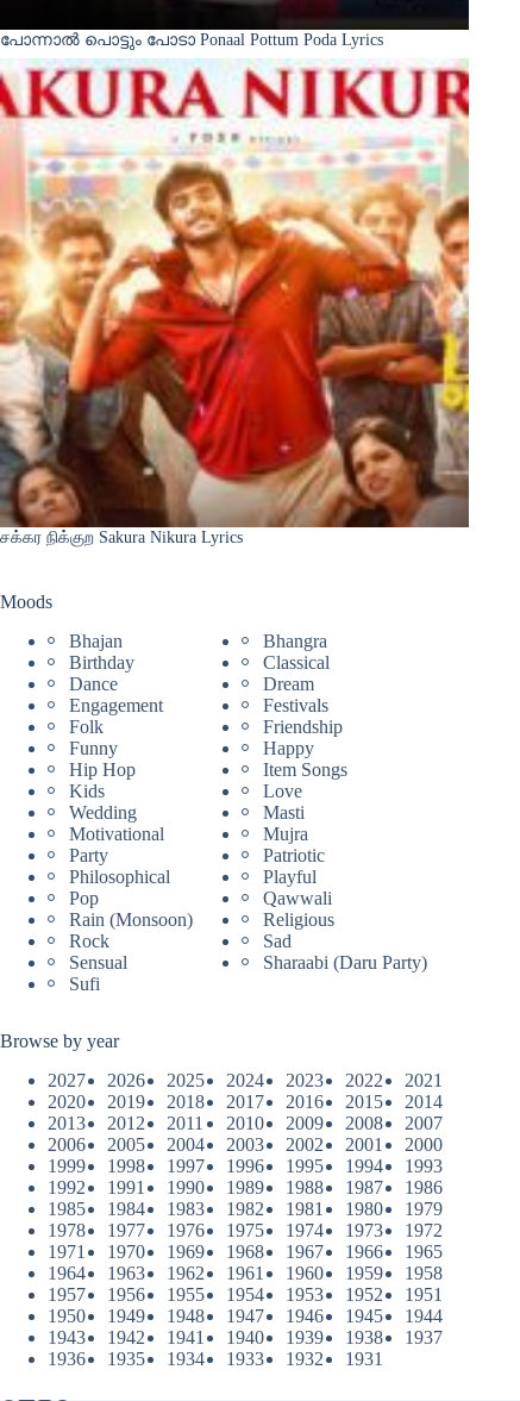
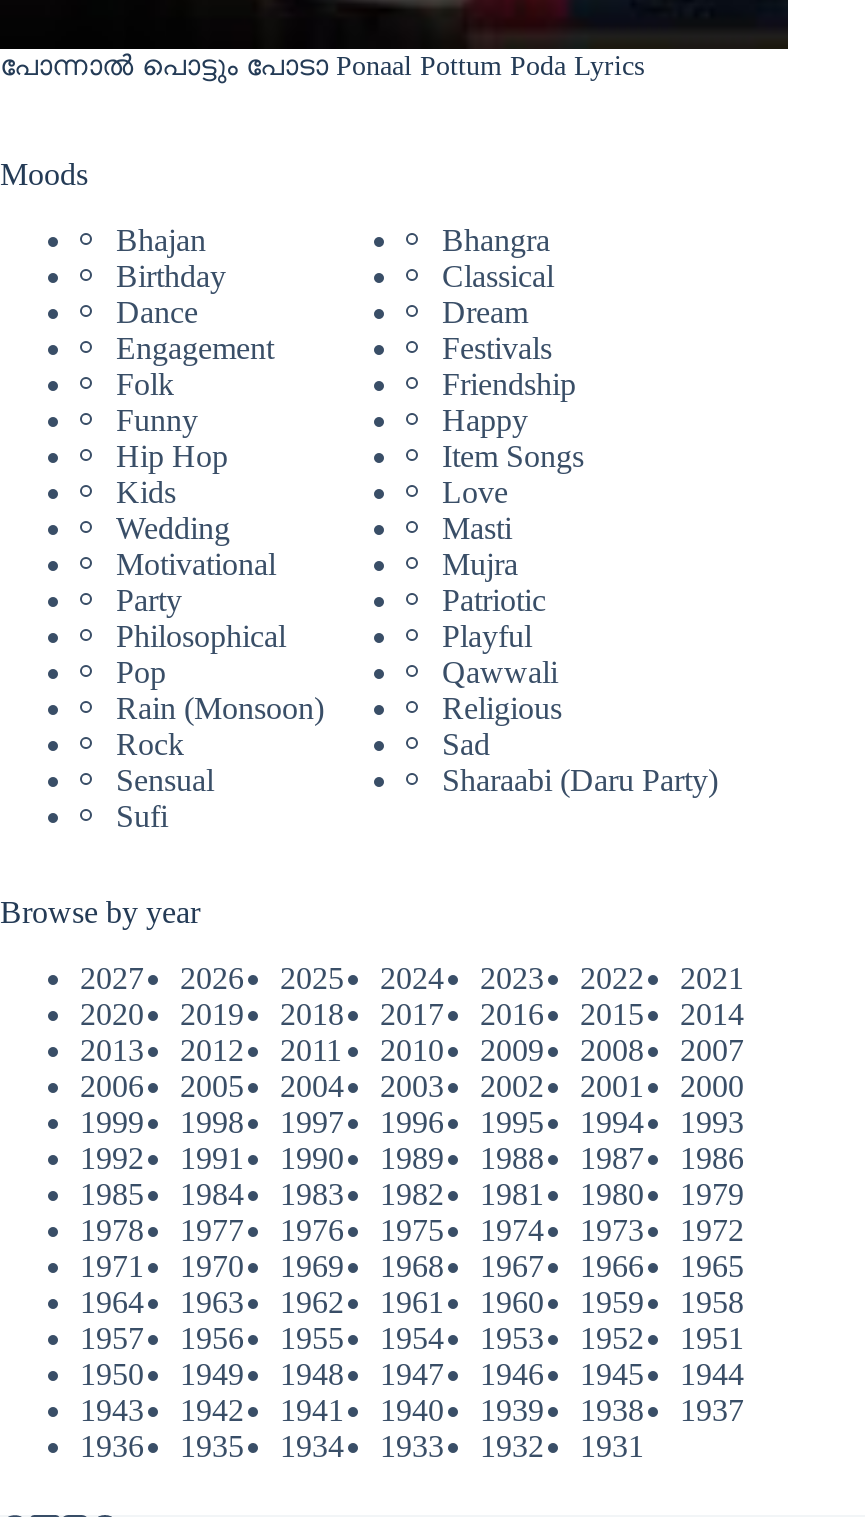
[0,58,470,547] [image] | சக்கர நிக்குற Sakura Nikura Lyrics -> none

